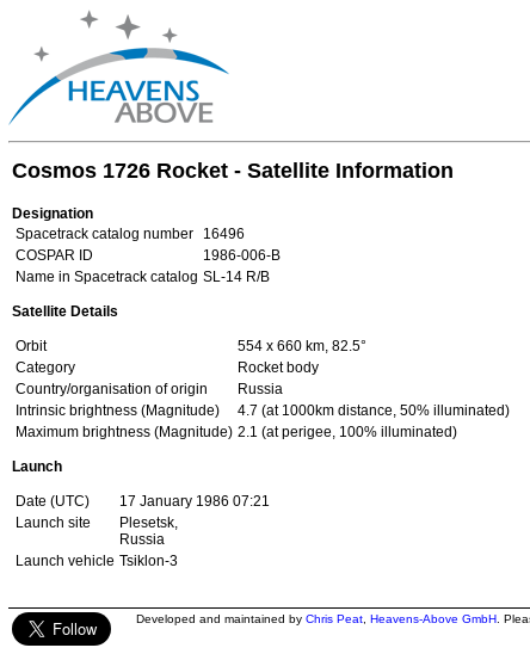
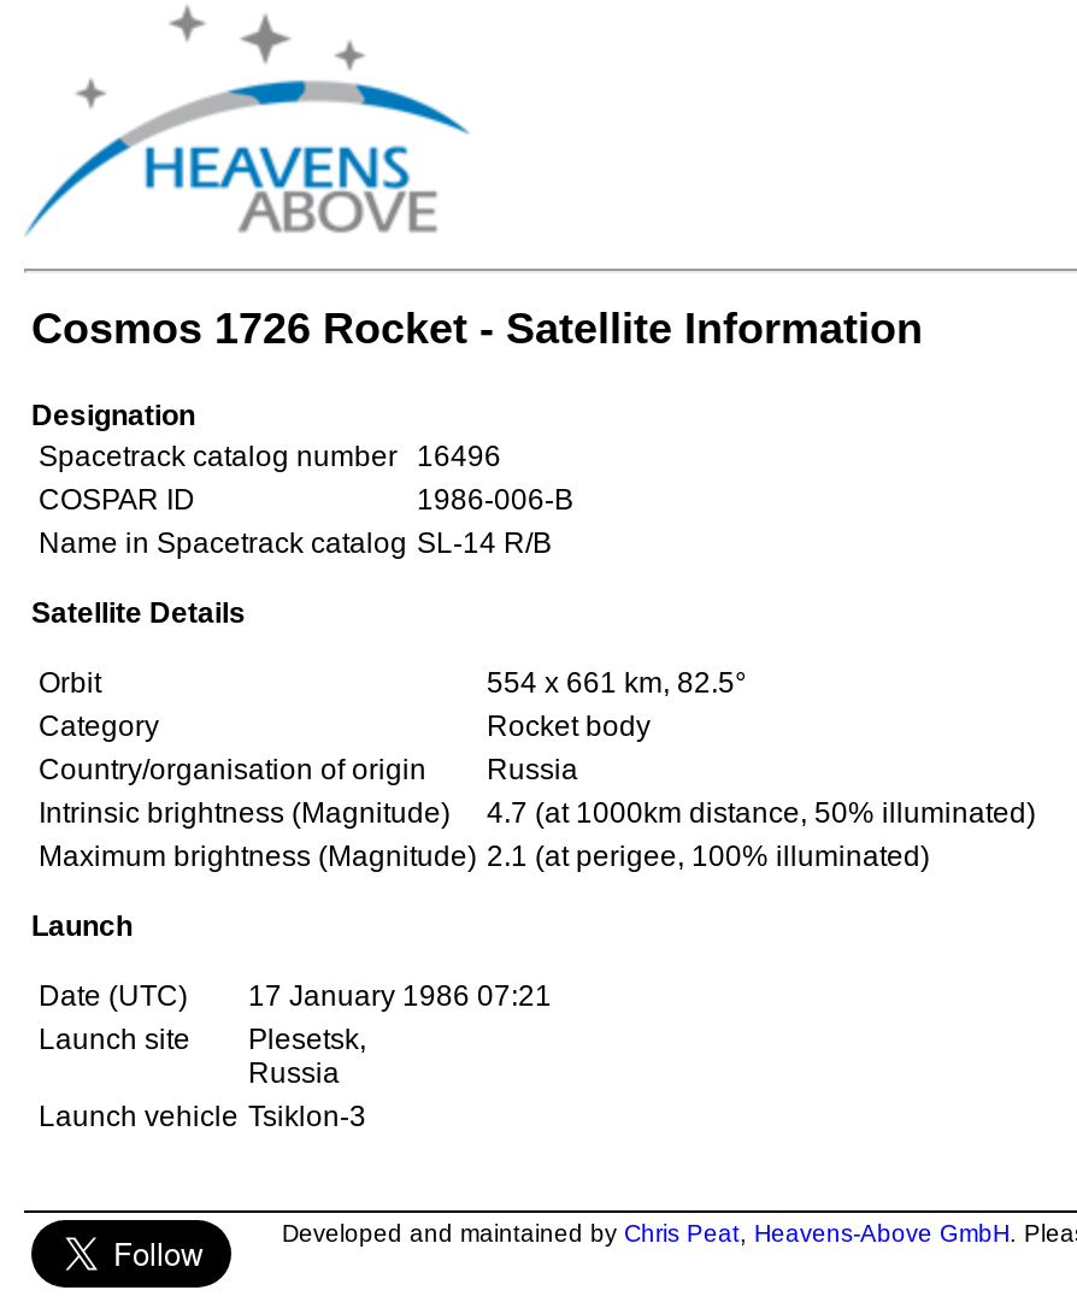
[238,338,366,354] 554 x 660 km, 82.5° -> [487,666,747,700] 554 x 661 km, 82.5°

